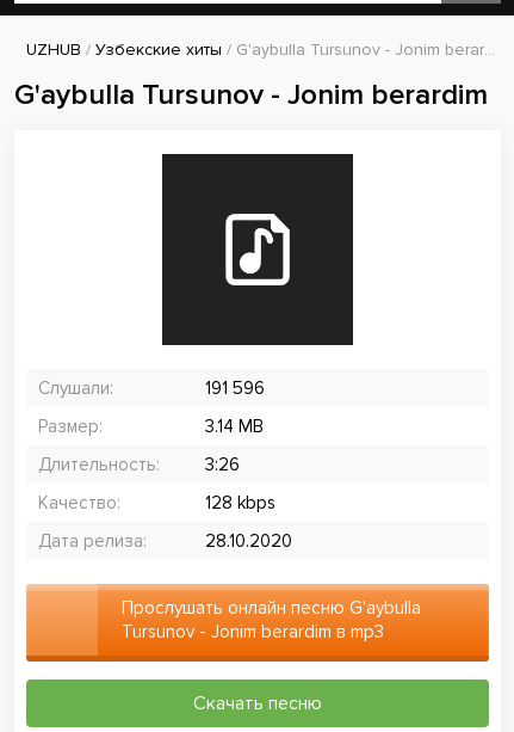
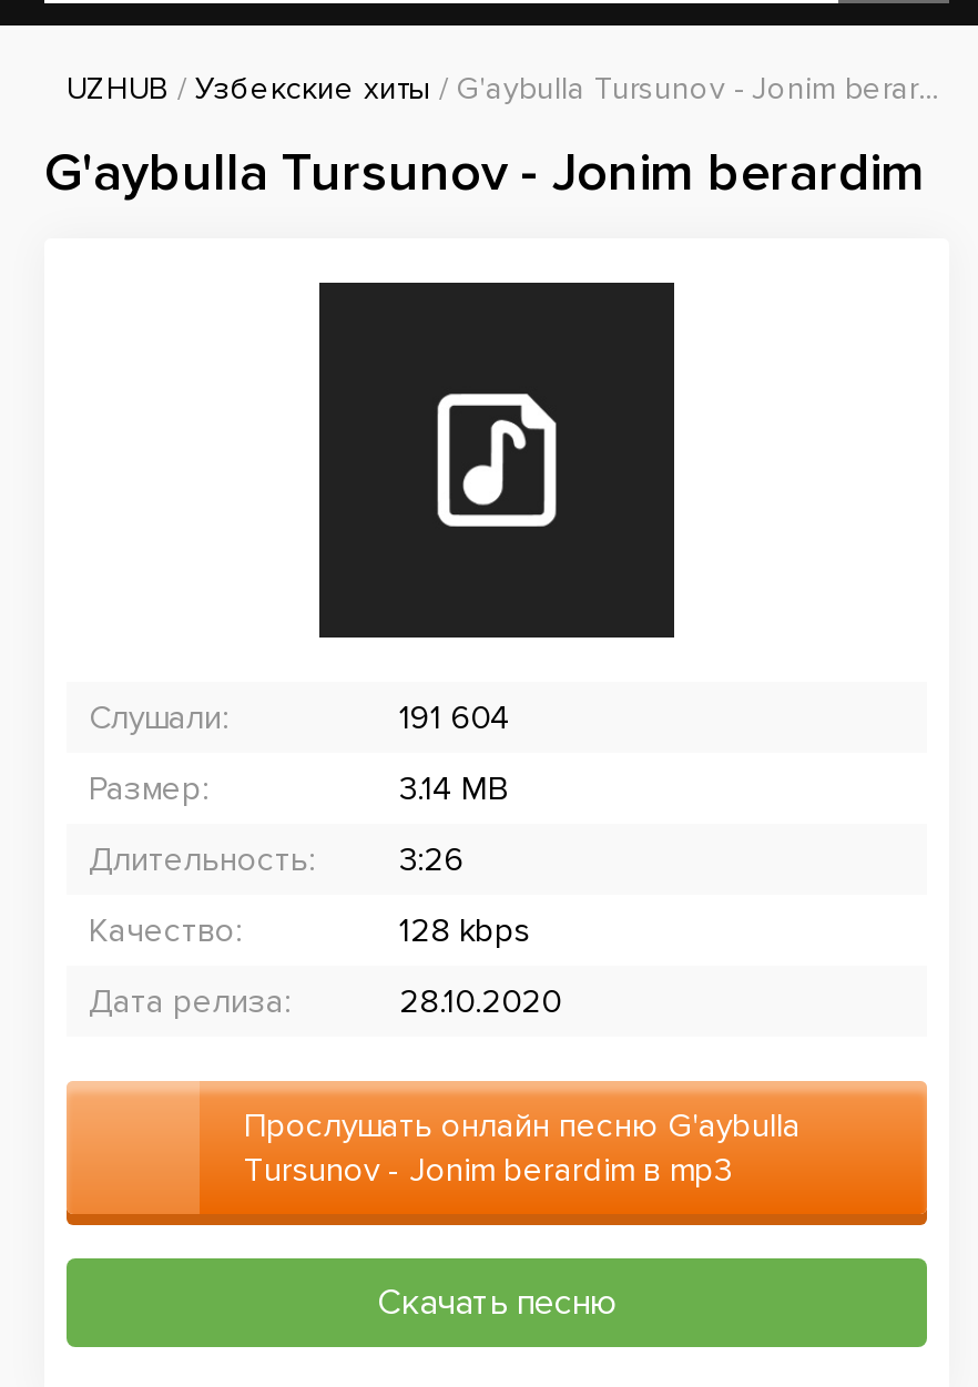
[205,377,265,399] 191 596 -> [399,697,510,737] 191 604

